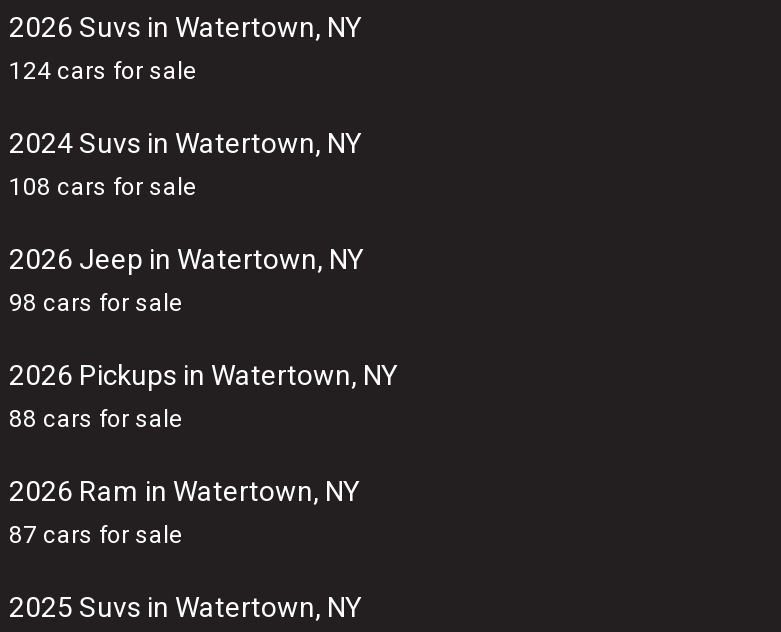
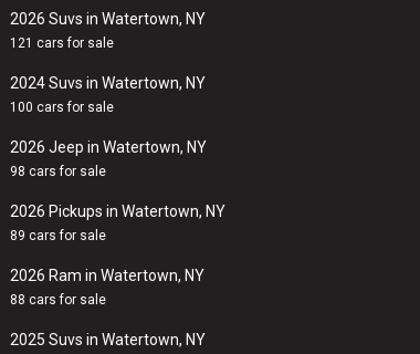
[9,57,197,85] 124 cars for sale -> [10,35,114,51] 121 cars for sale
[9,173,197,201] 108 cars for sale -> [10,100,114,115] 100 cars for sale
[9,405,183,433] 88 cars for sale -> [10,228,106,243] 89 cars for sale
[9,521,183,549] 87 cars for sale -> [10,292,106,308] 88 cars for sale

